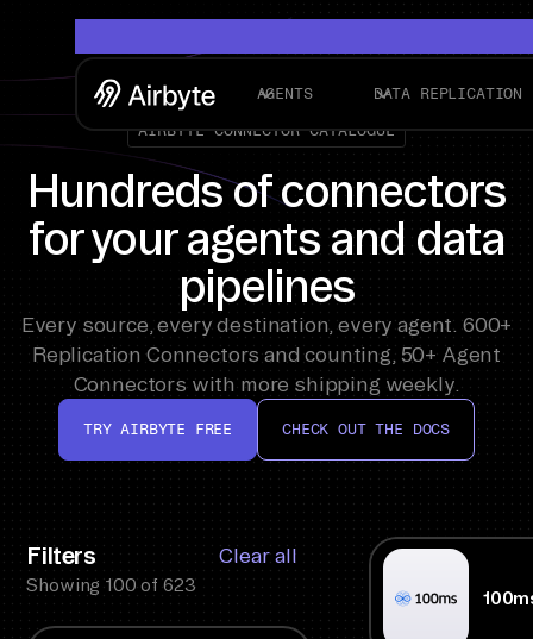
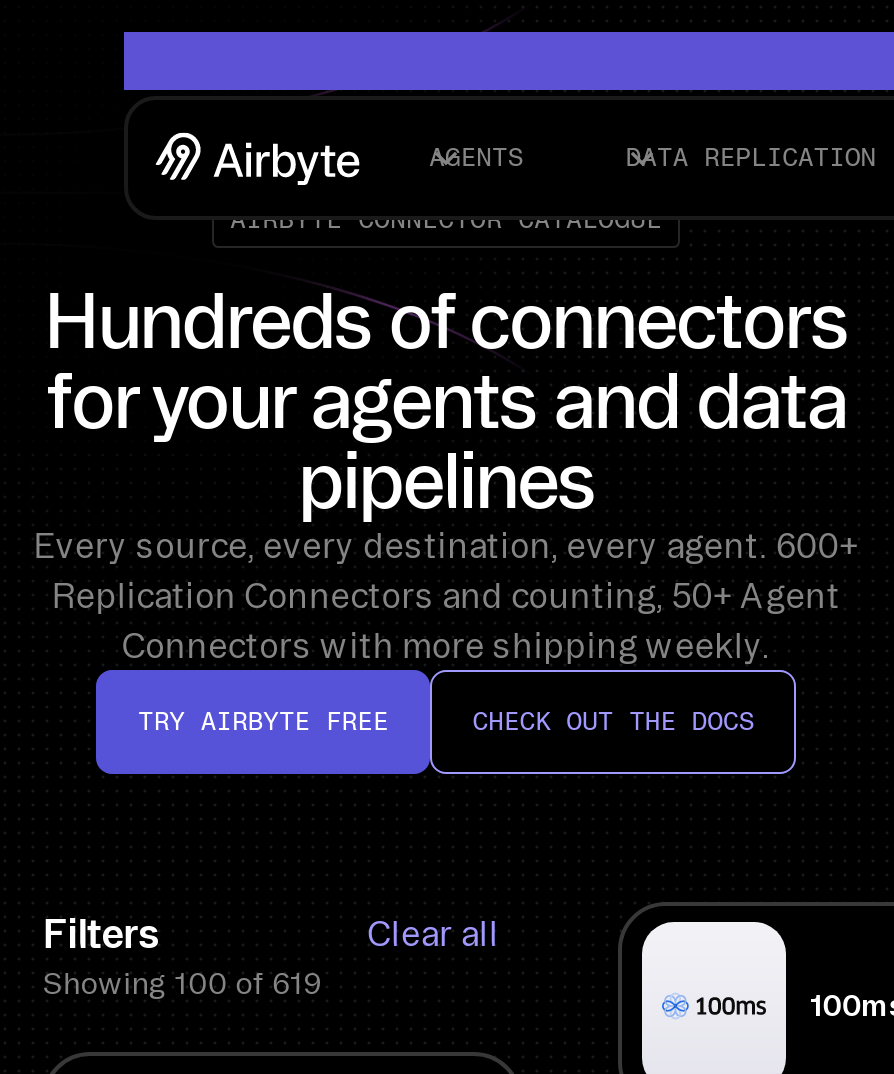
[27,575,196,595] Showing 100 of 623 -> [43,967,321,1001] Showing 100 of 619

